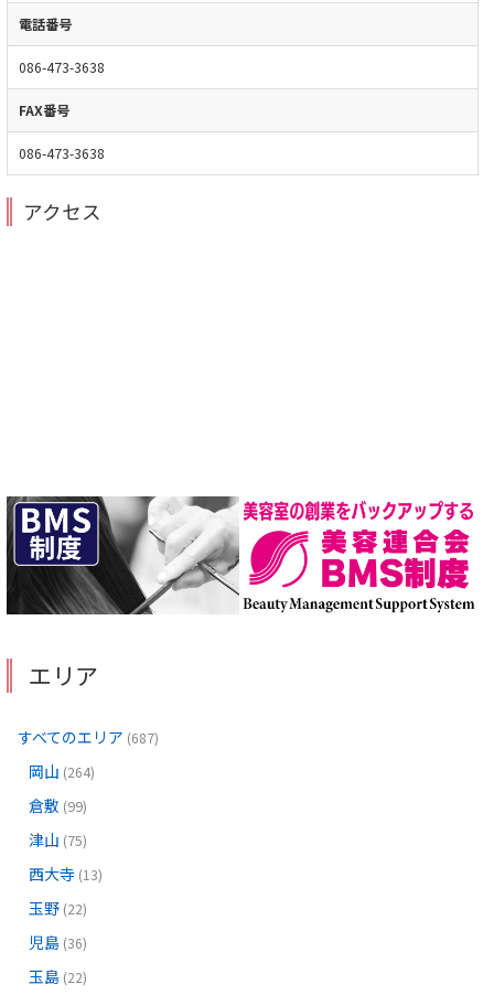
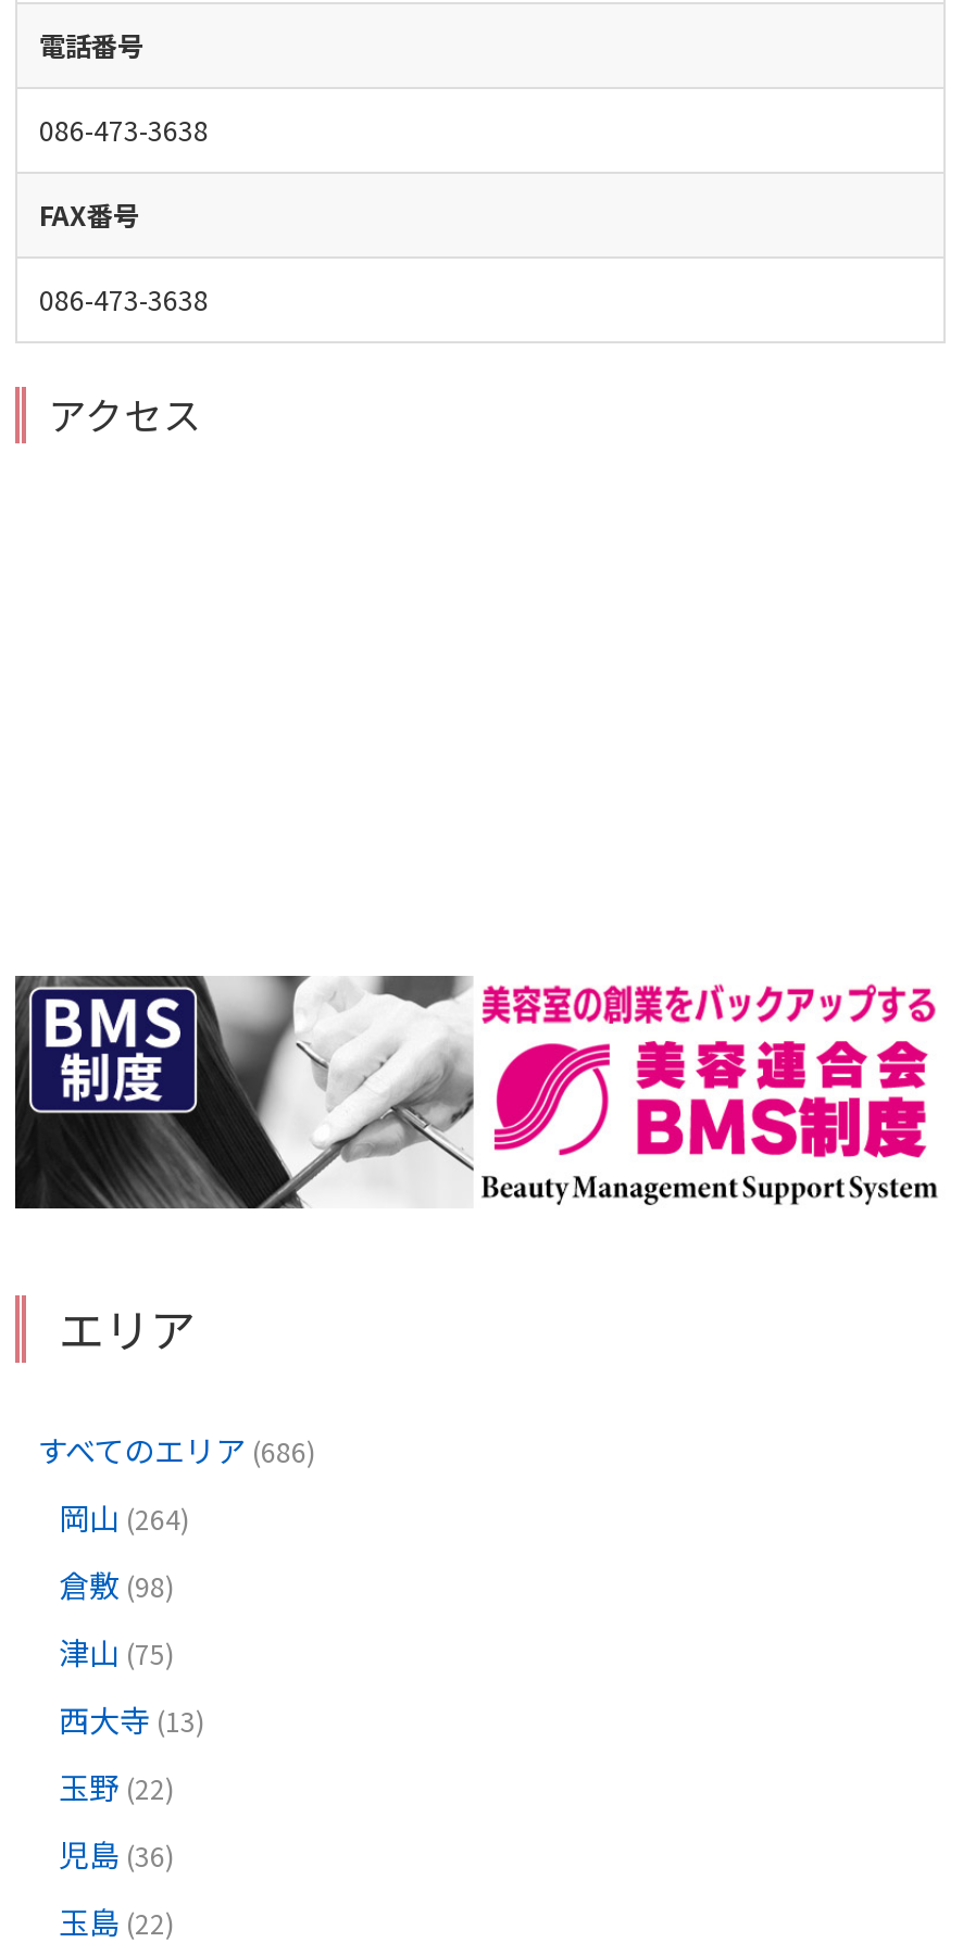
[18,725,159,747] すべてのエリア(687) -> [37,1427,315,1471] すべてのエリア(686)
[29,794,87,816] 倉敷(99) -> [59,1562,174,1605] 倉敷(98)

